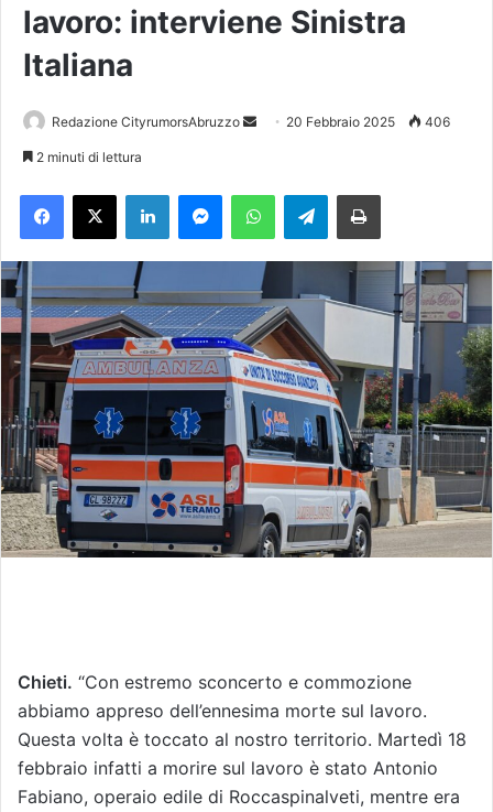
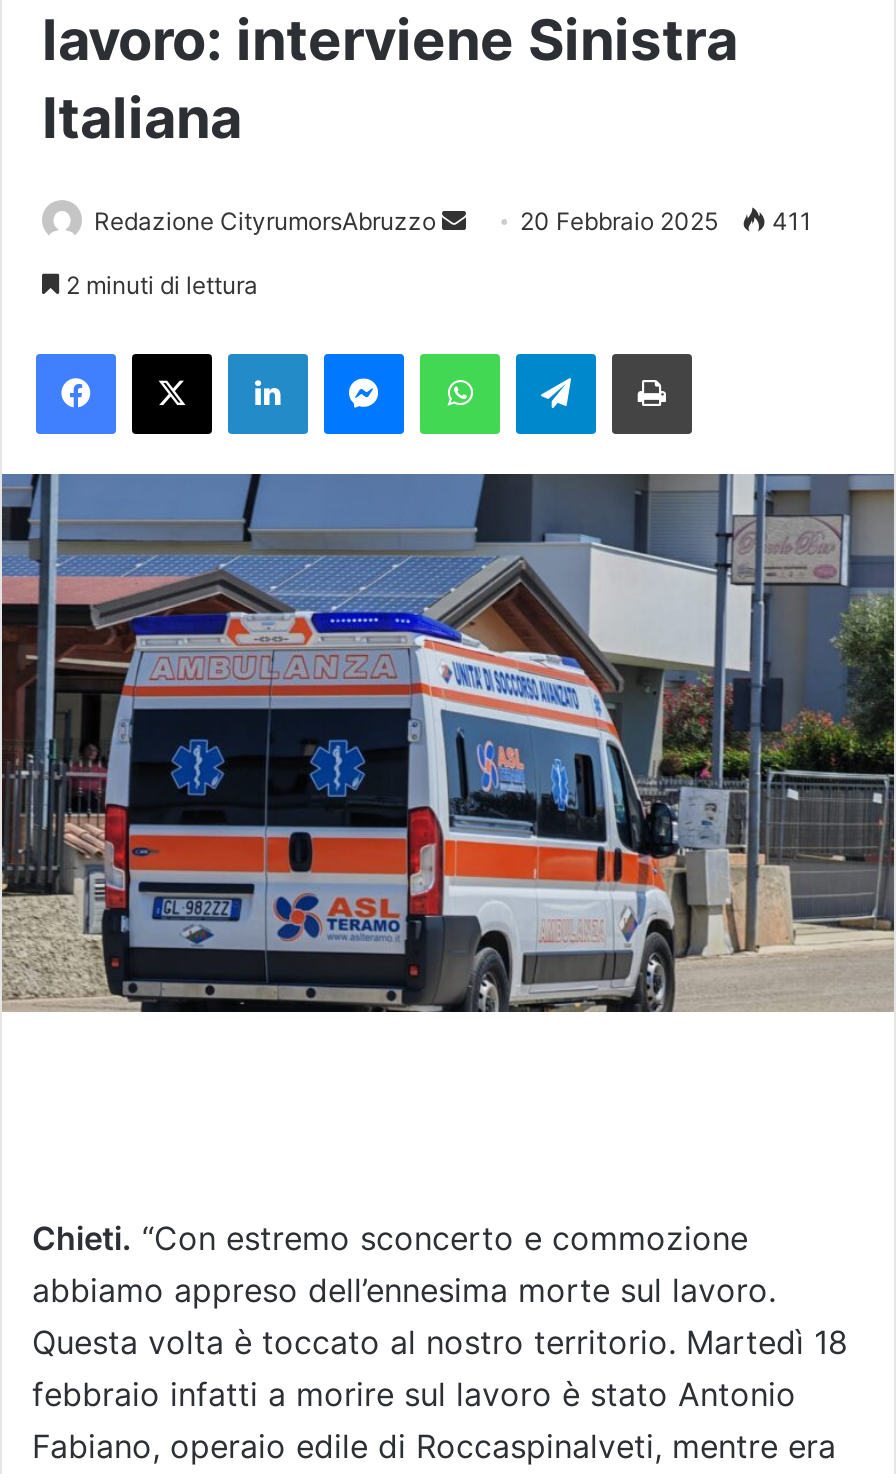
[421,114,450,131] 406 -> [766,207,812,237] 411

